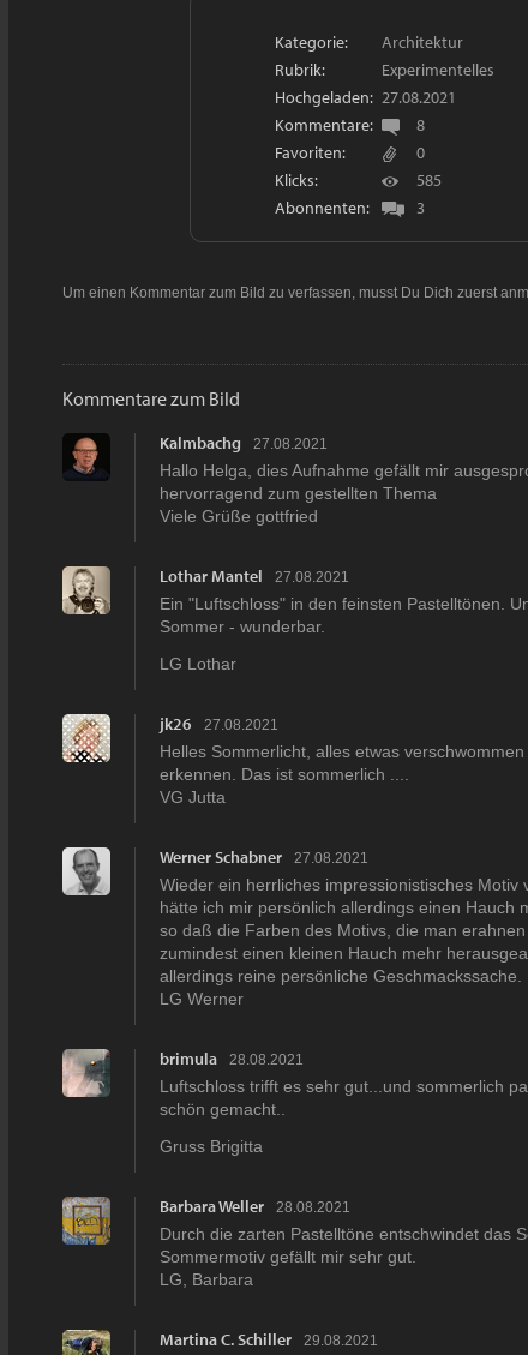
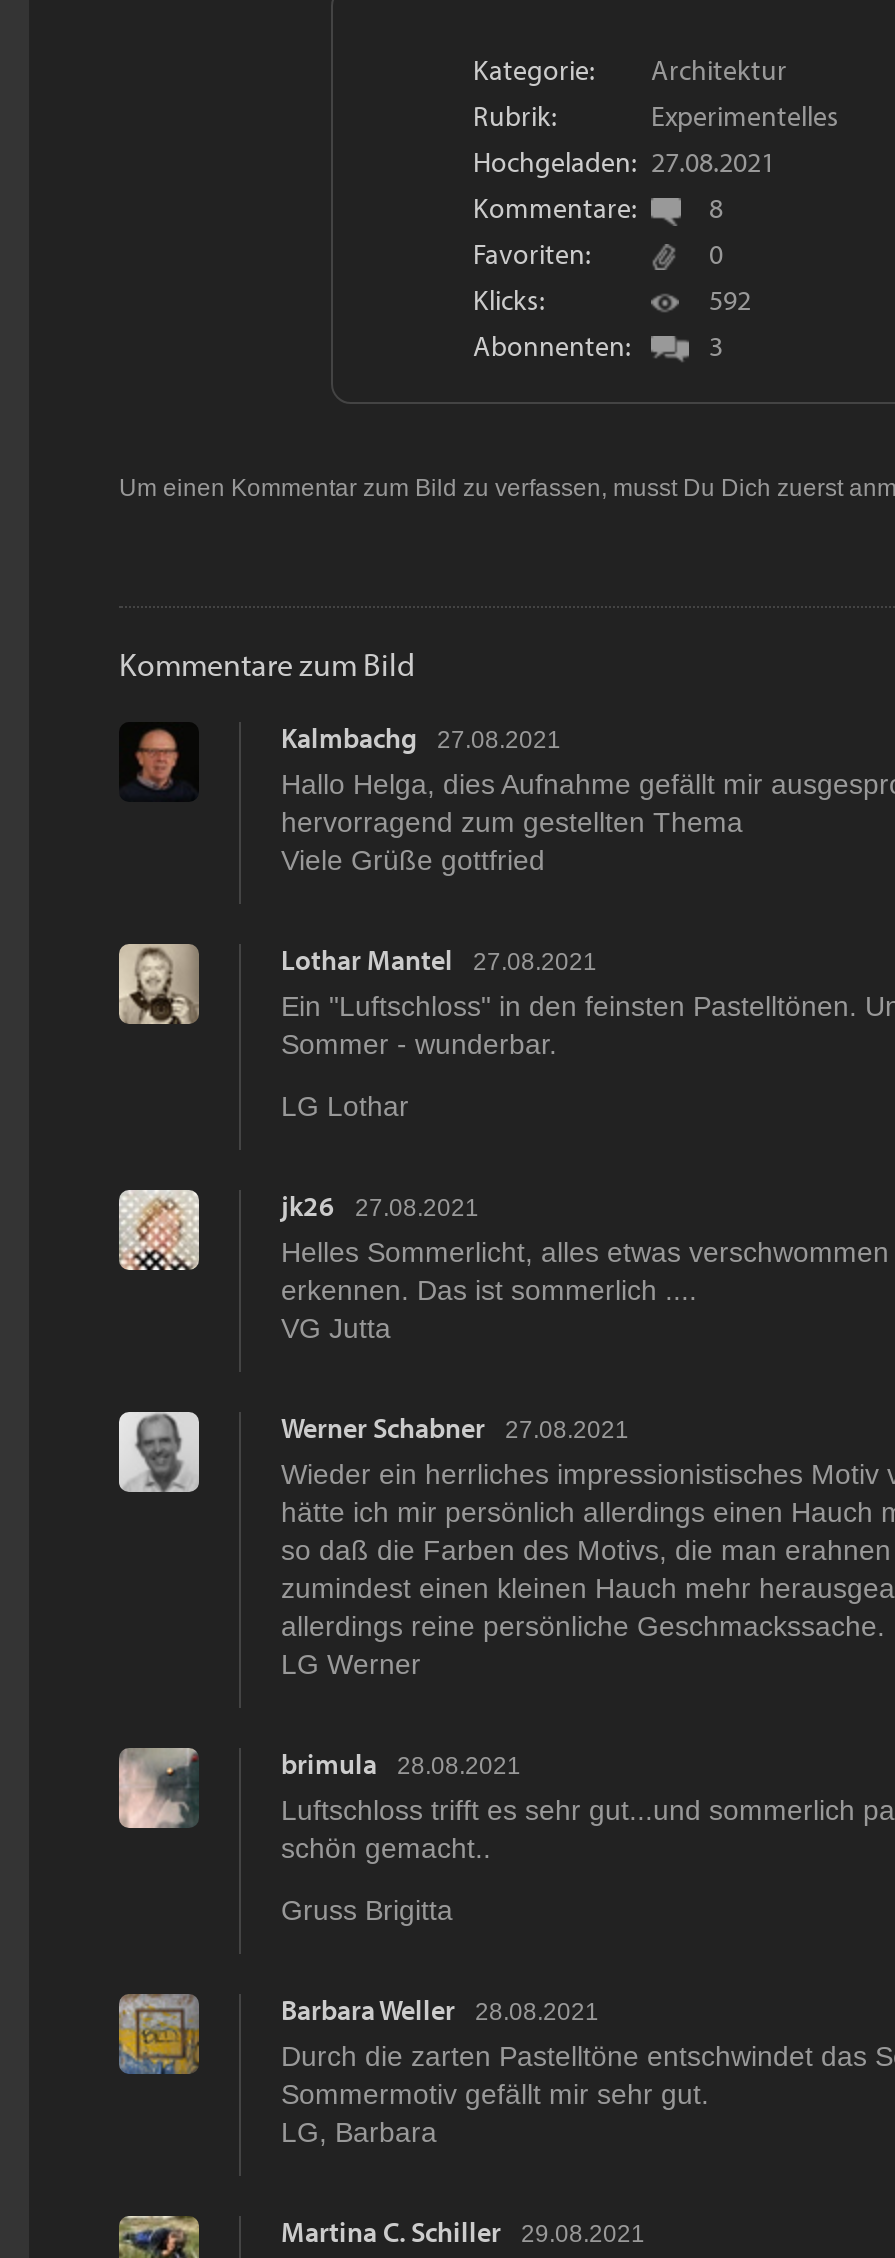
[416,169,442,191] 585 -> [709,282,751,318] 592

